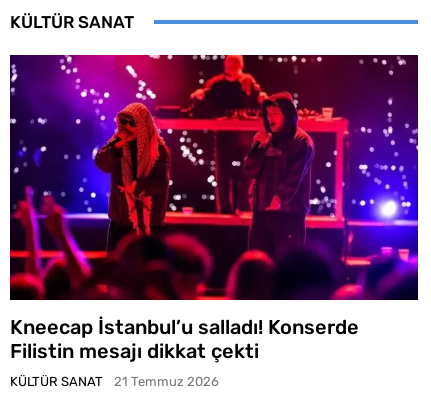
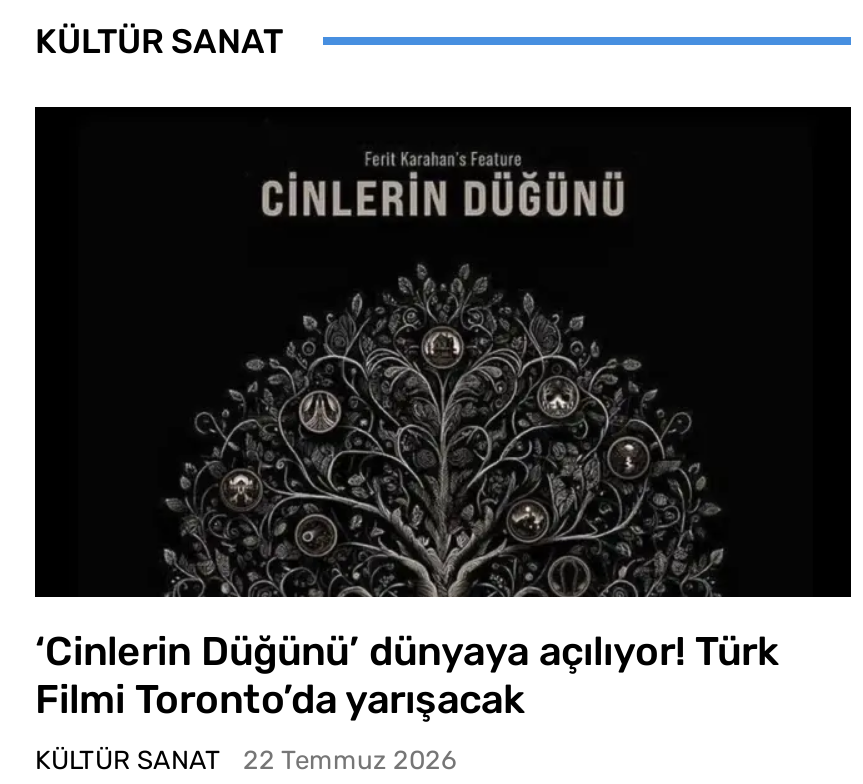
[9,54,419,363] [image] | Kneecap İstanbul’u salladı! Konserde | Filistin mesajı dikkat çekti -> [33,105,853,722] [image] | ‘Cinlerin Düğünü’ dünyaya açılıyor! Türk | Filmi Toronto’da yarışacak
[10,374,219,389] KÜLTÜR SANAT 21 Temmuz 2026 -> [35,744,457,774] KÜLTÜR SANAT 22 Temmuz 2026

